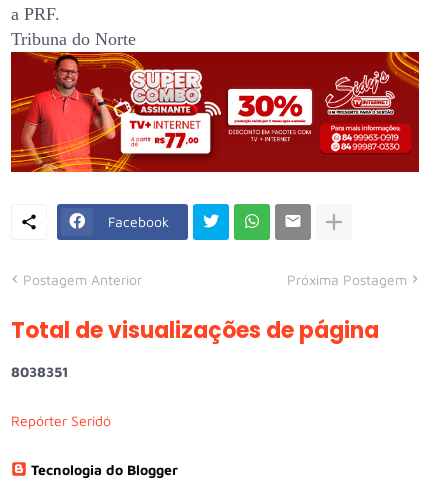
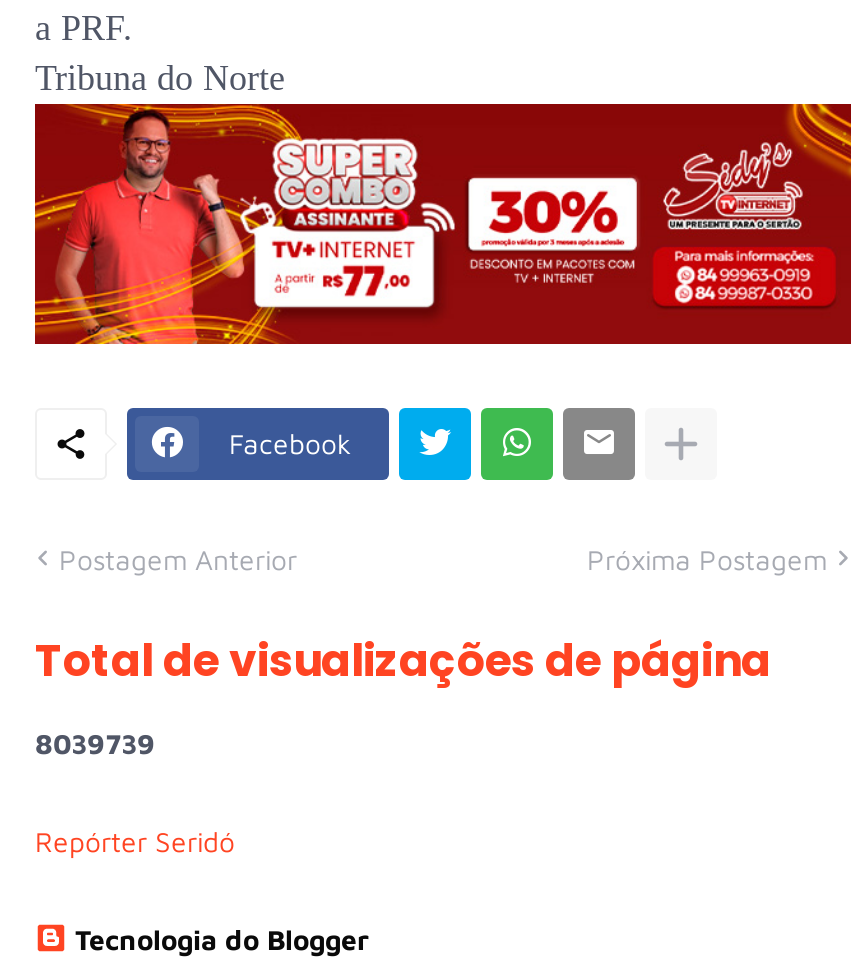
[11,363,69,380] 8038351 -> [35,725,155,759] 8039739

